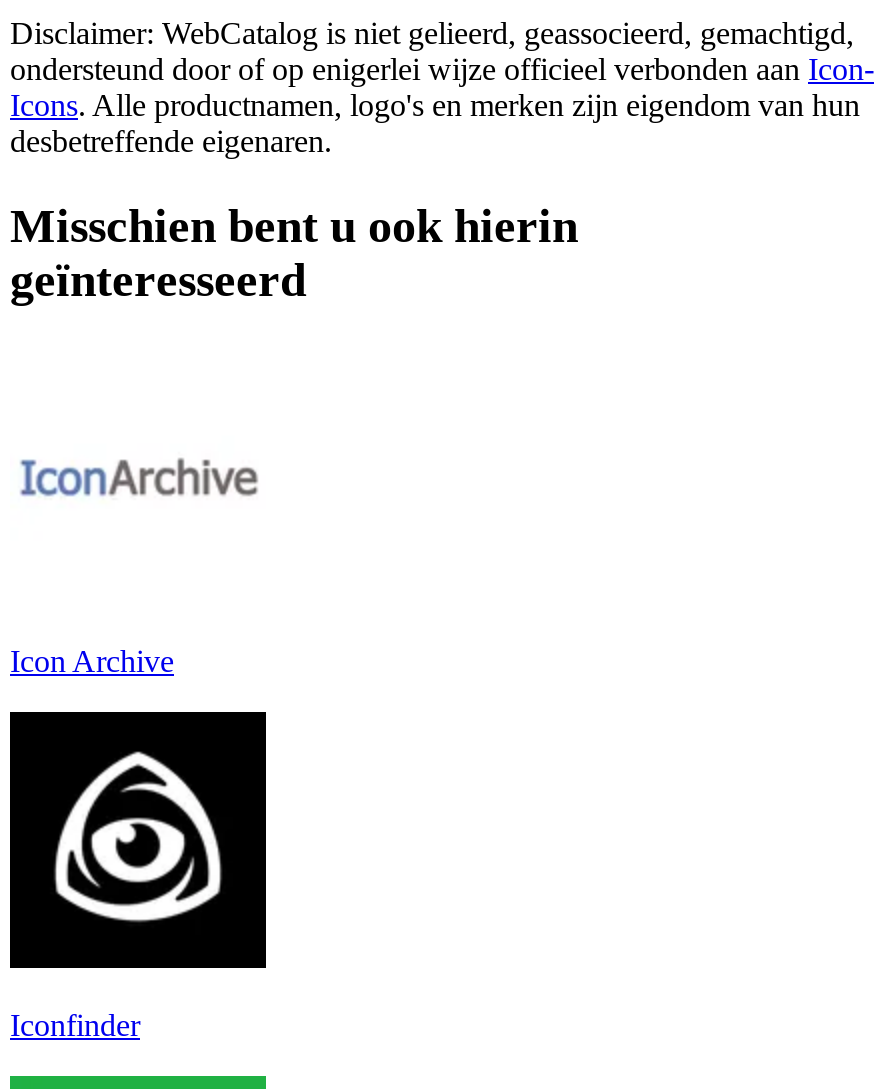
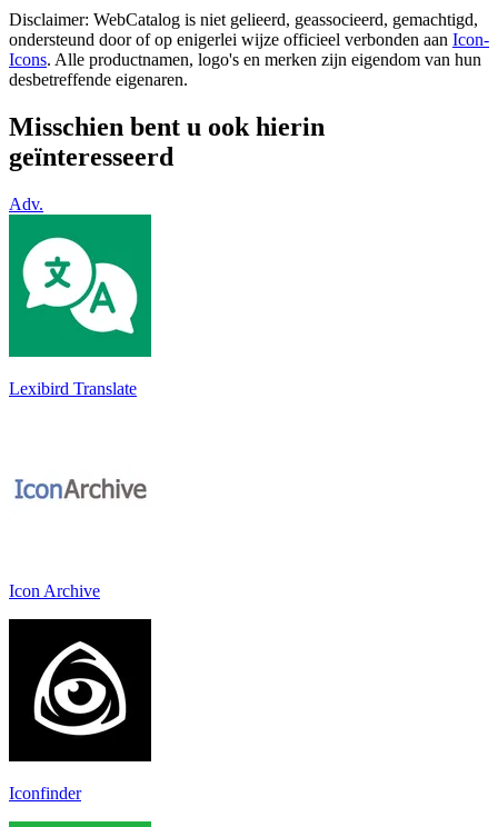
none -> [8,213,152,398] [image] | Lexibird Translate
none -> [9,194,43,213] Adv.

